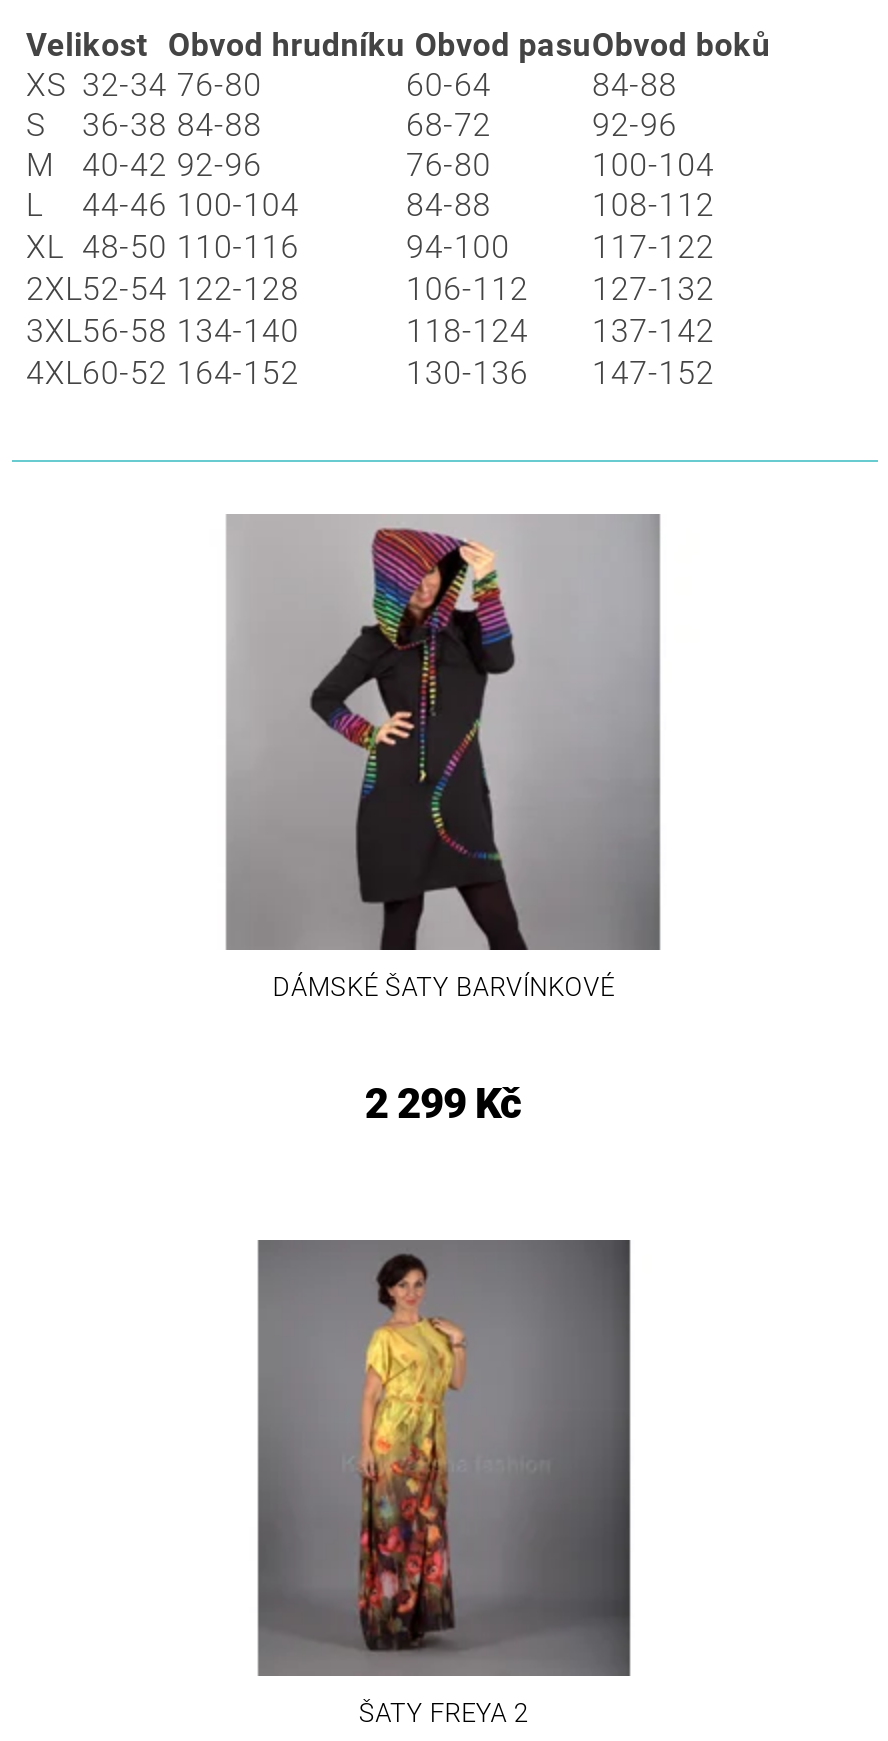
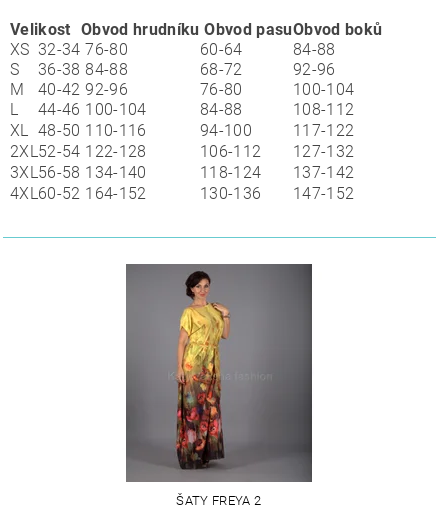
[224,512,662,1127] [image] | DÁMSKÉ ŠATY BARVÍNKOVÉ | 2 299 Kč -> none

